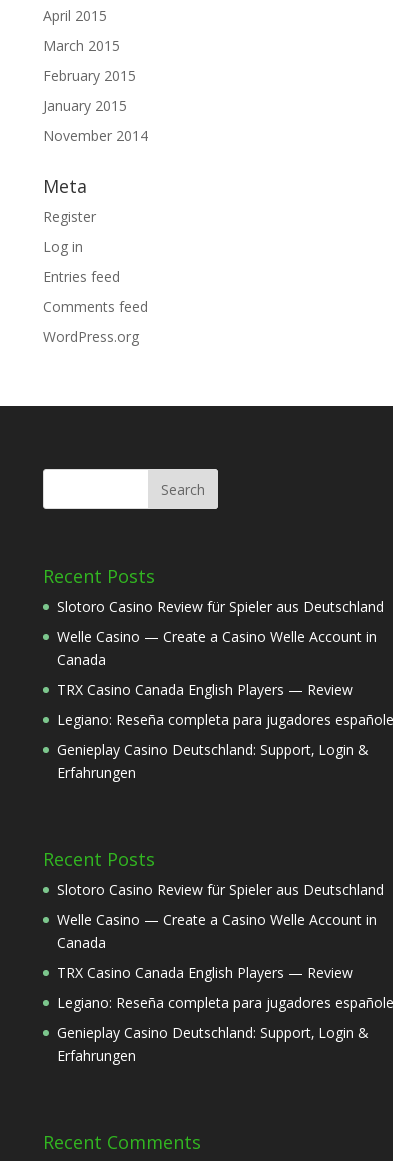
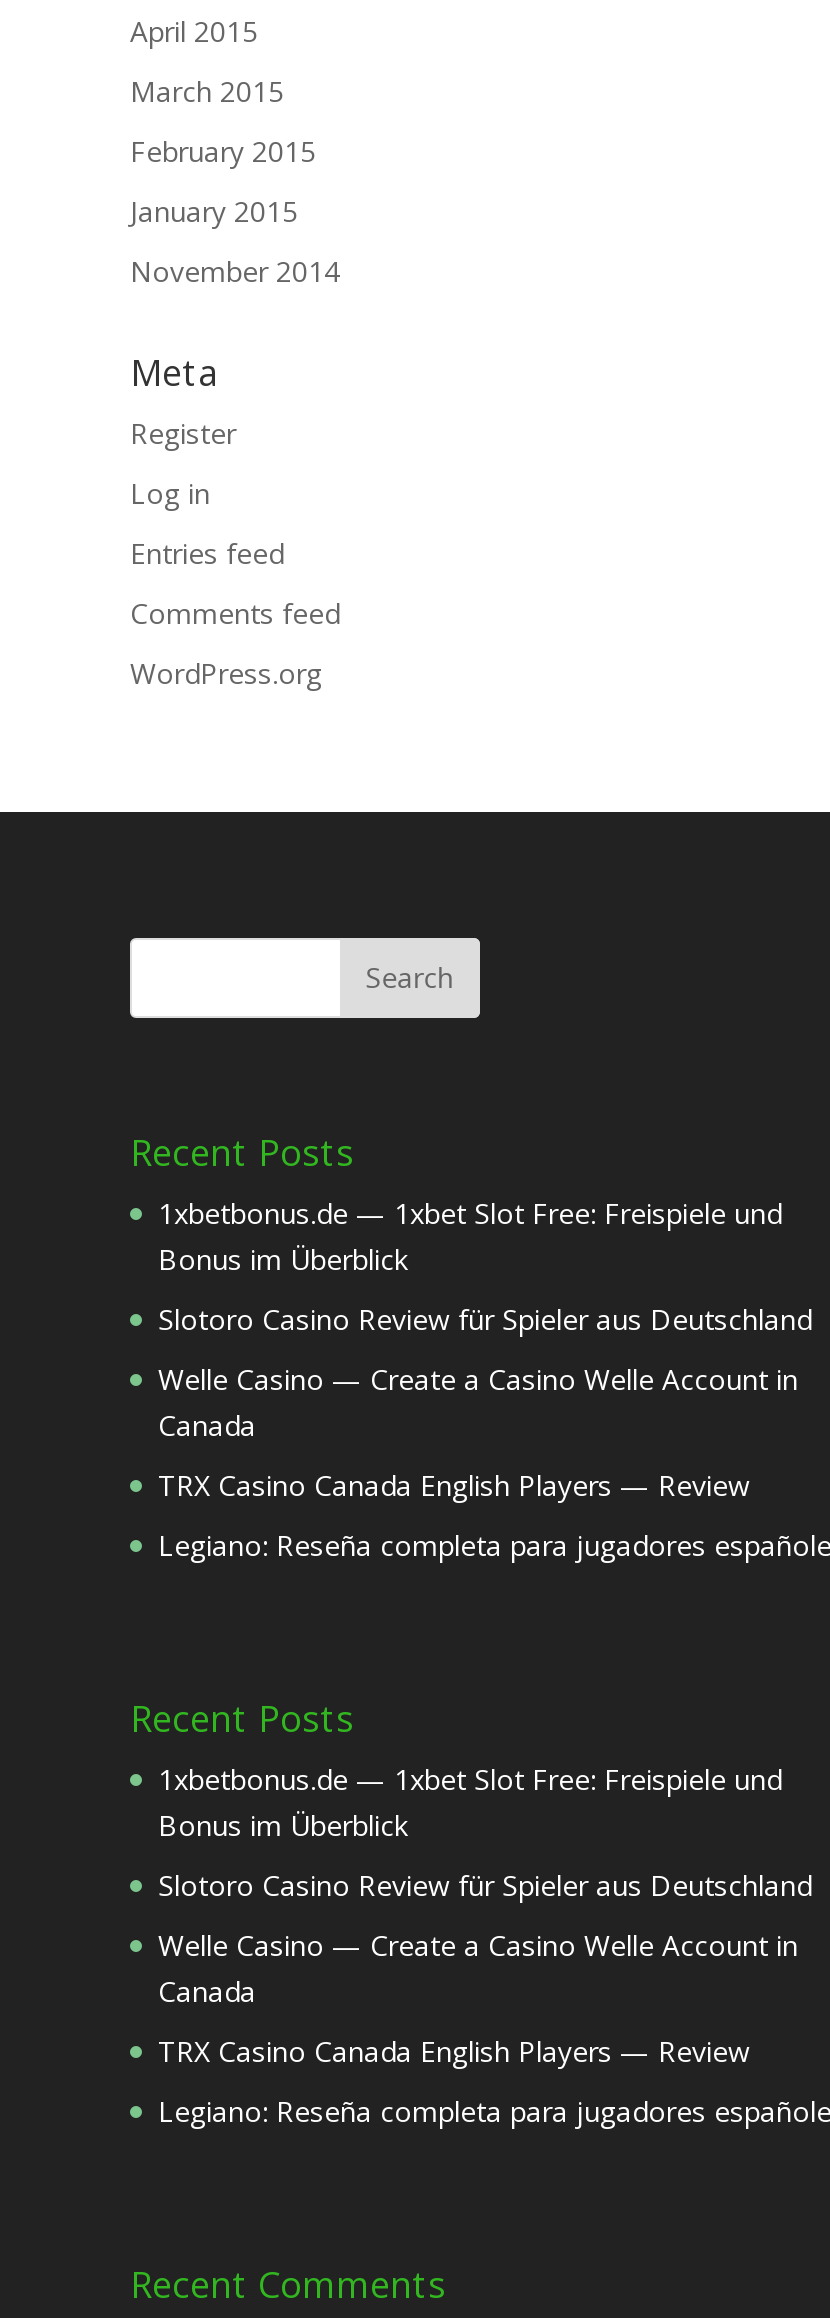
none -> [158,1195,782,1279] 1xbetbonus.de — 1xbet Slot Free: Freispiele und | Bonus im Überblick
moved [57,597,384,699] -> [158,1301,812,1505]: Slotoro Casino Review für Spieler aus Deutschland | Welle Casino — Create a Casino Welle Account in | Canada | TRX Casino Canada English Players — Review
[57,740,369,782] Genieplay Casino Deutschland: Support‚ Login & | Erfahrungen -> none
none -> [158,1760,782,1844] 1xbetbonus.de — 1xbet Slot Free: Freispiele und | Bonus im Überblick
moved [57,880,384,982] -> [158,1866,812,2070]: Slotoro Casino Review für Spieler aus Deutschland | Welle Casino — Create a Casino Welle Account in | Canada | TRX Casino Canada English Players — Review
[57,1023,369,1065] Genieplay Casino Deutschland: Support‚ Login & | Erfahrungen -> none

